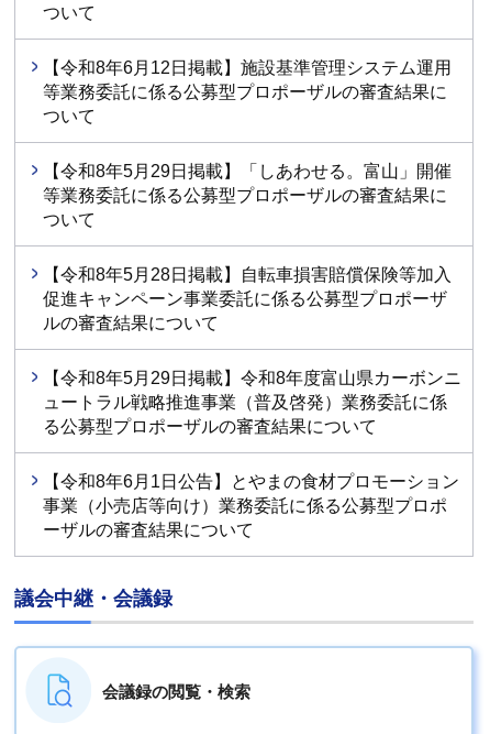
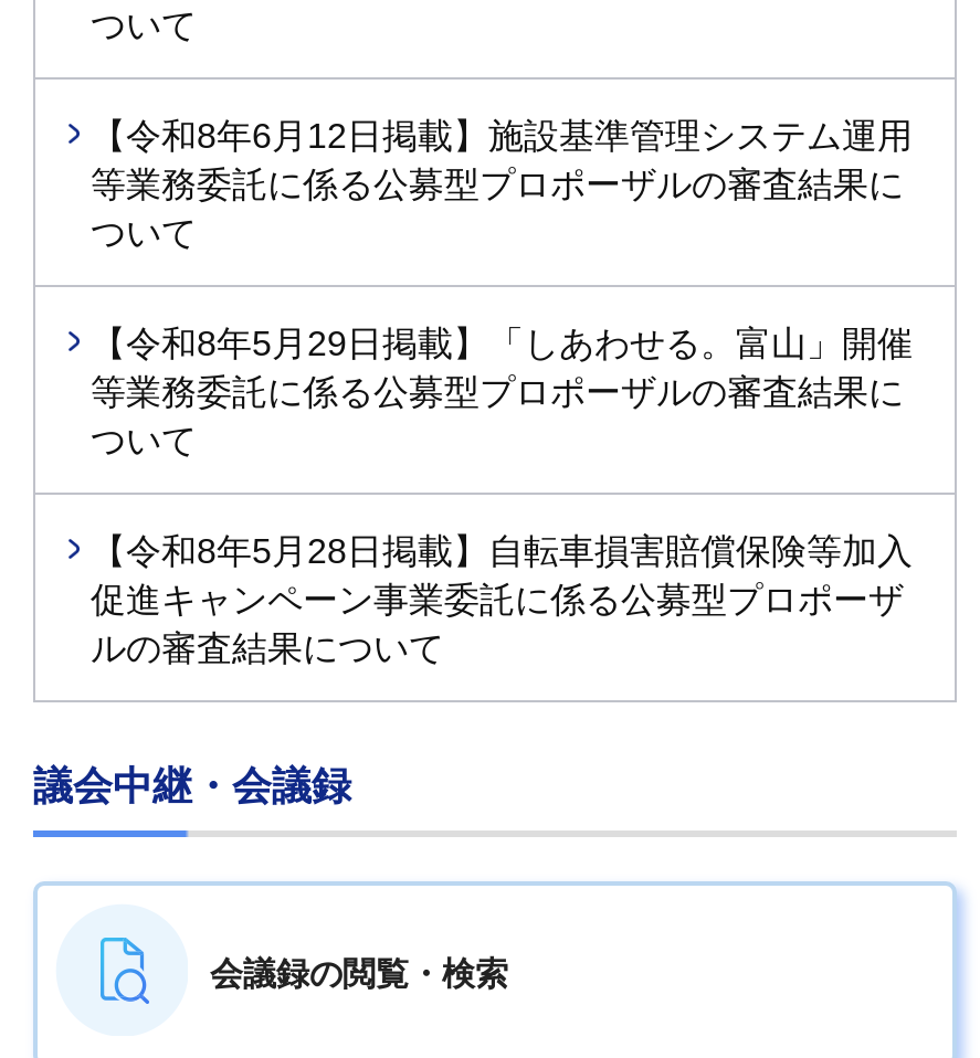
[43,369,461,539] 【令和8年5月29日掲載】令和8年度富山県カーボンニ | ュートラル戦略推進事業（普及啓発）業務委託に係 | る公募型プロポーザルの審査結果について | 【令和8年6月1日公告】とやまの食材プロモーション | 事業（小売店等向け）業務委託に係る公募型プロポ | ーザルの審査結果について -> none

